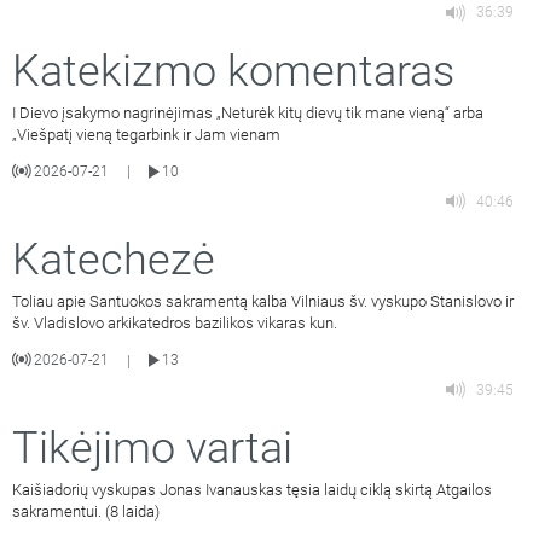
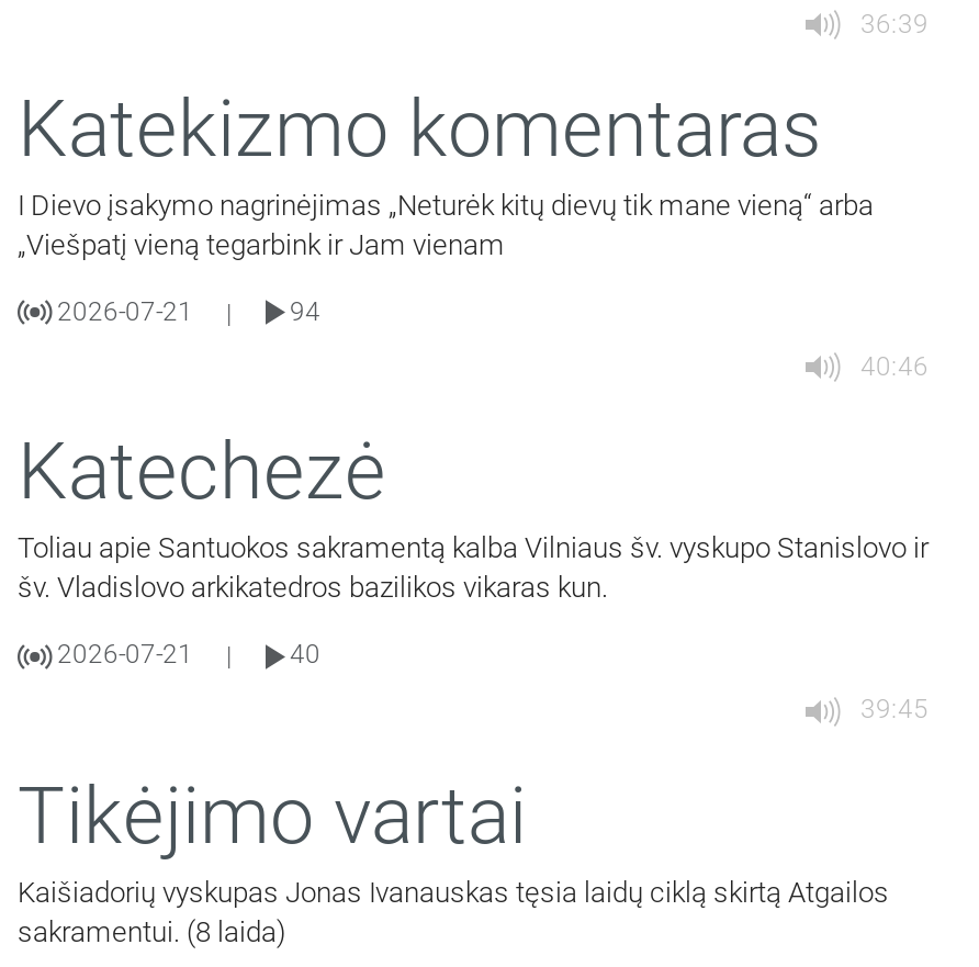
[162,163,179,180] 10 -> [290,296,320,327] 94
[162,352,179,368] 13 -> [290,639,320,670] 40

